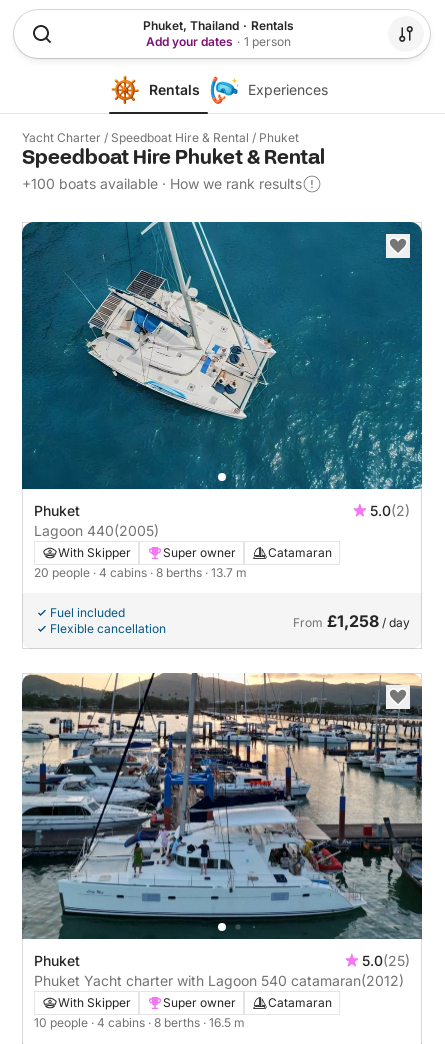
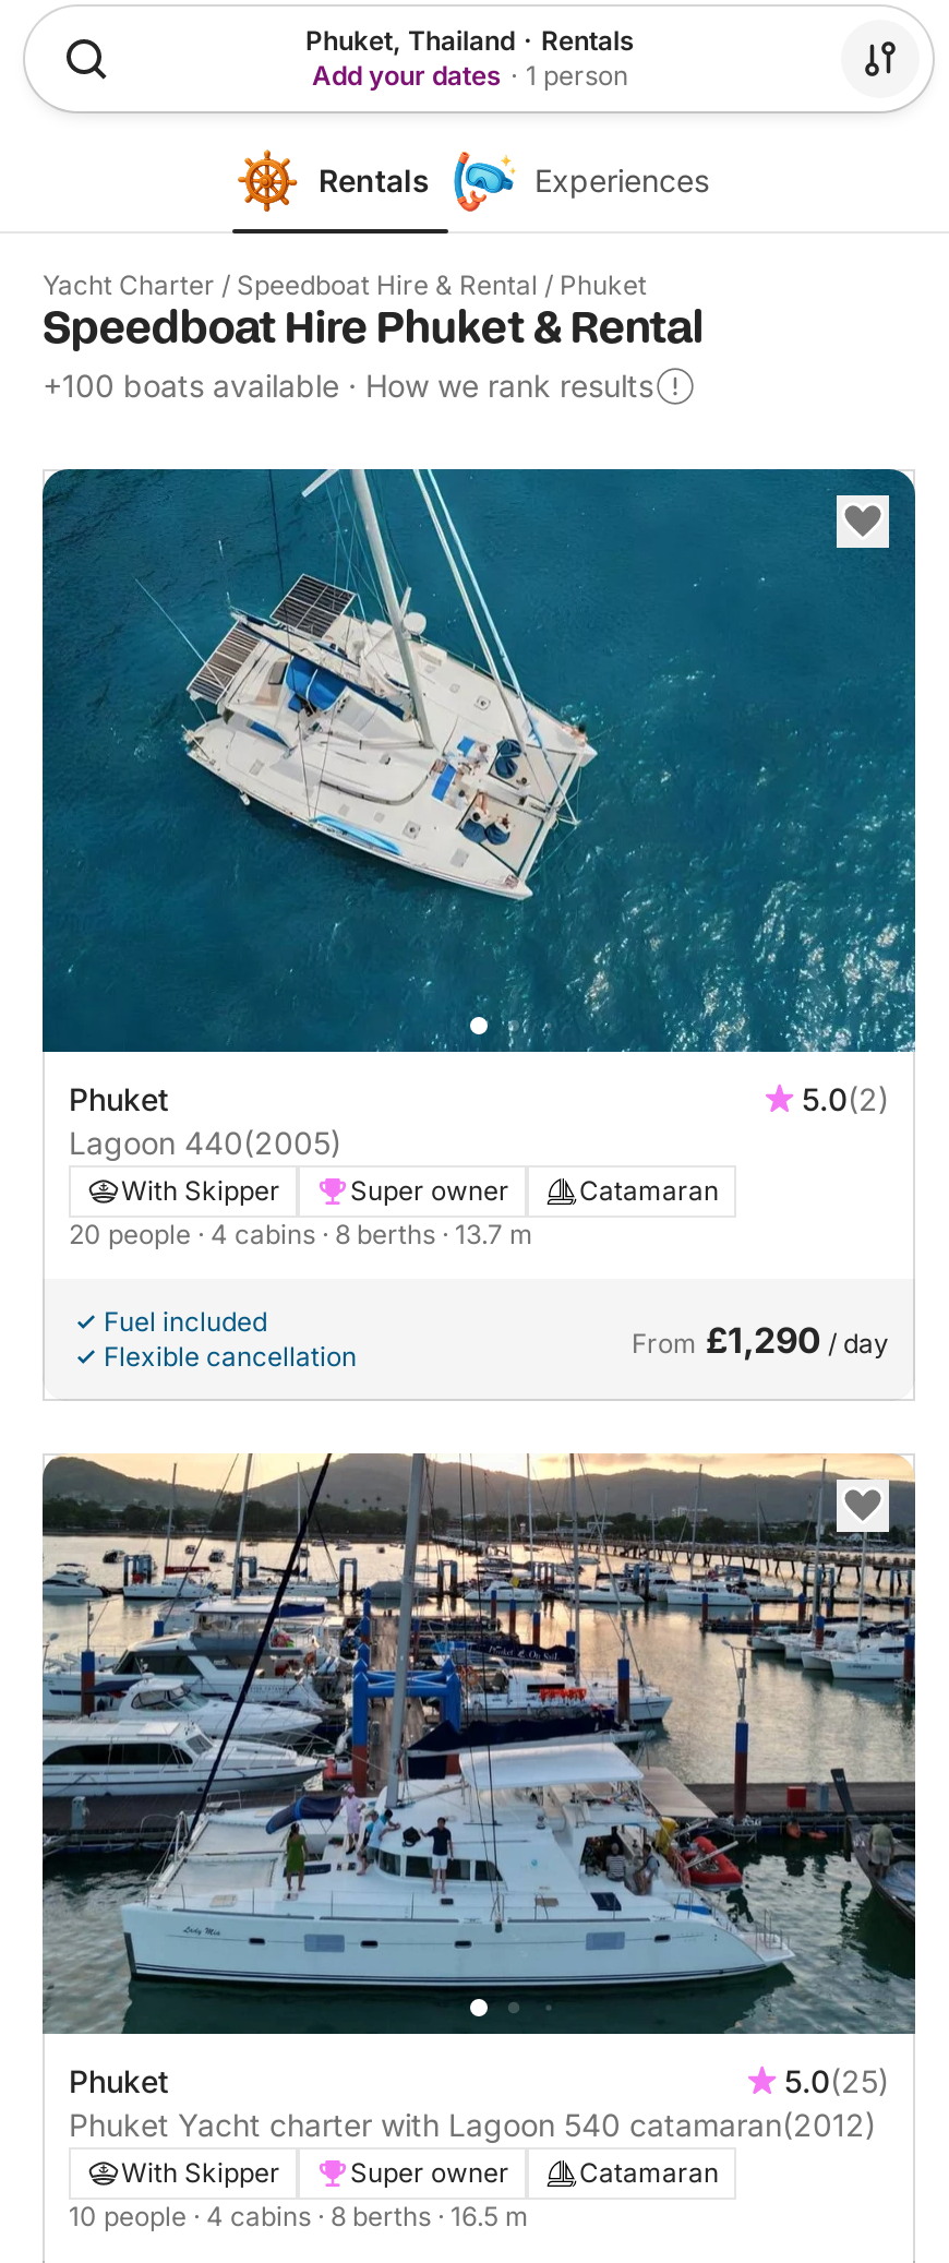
[293,610,410,630] From £1,258 / day -> [632,1317,889,1361] From £1,290 / day

